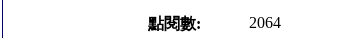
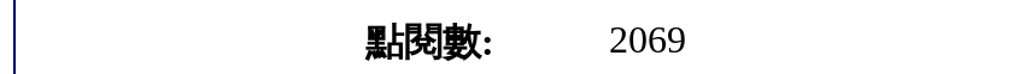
[249,14,281,31] 2064 -> [609,19,686,59] 2069

